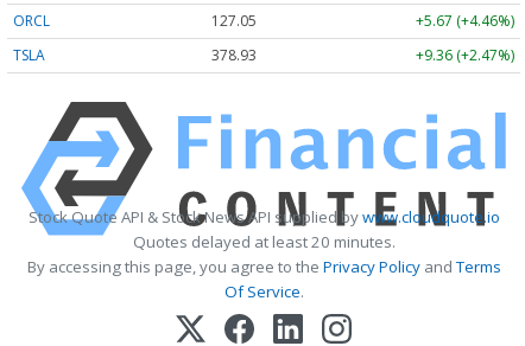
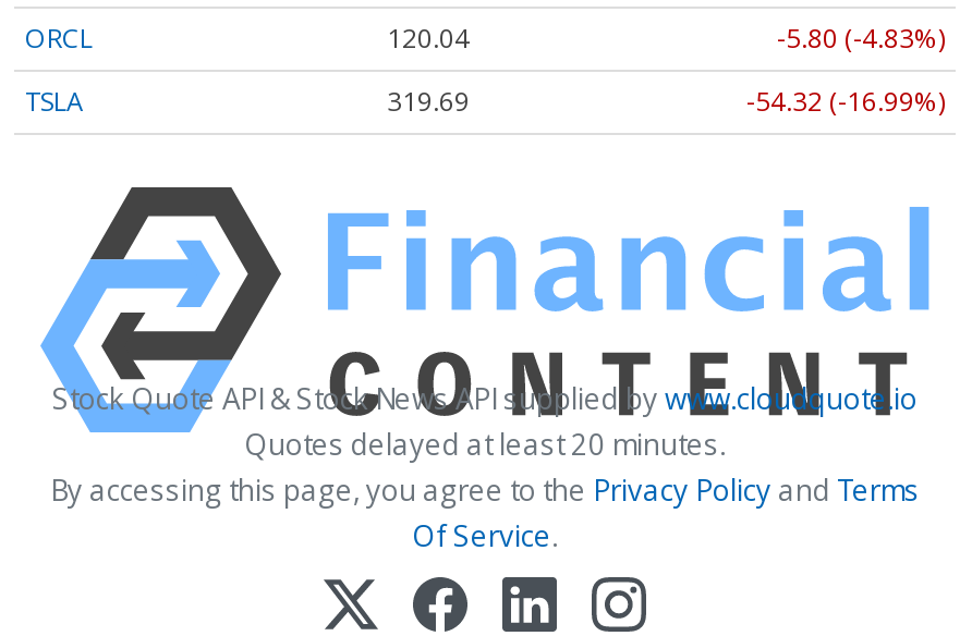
[211,11,257,31] 127.05 -> [387,20,470,57] 120.04
[416,11,514,31] +5.67 (+4.46%) -> [777,20,945,57] -5.80 (-4.83%)
[211,45,257,65] 378.93 -> [387,83,470,120] 319.69
[416,45,514,65] +9.36 (+2.47%) -> [746,83,945,120] -54.32 (-16.99%)

